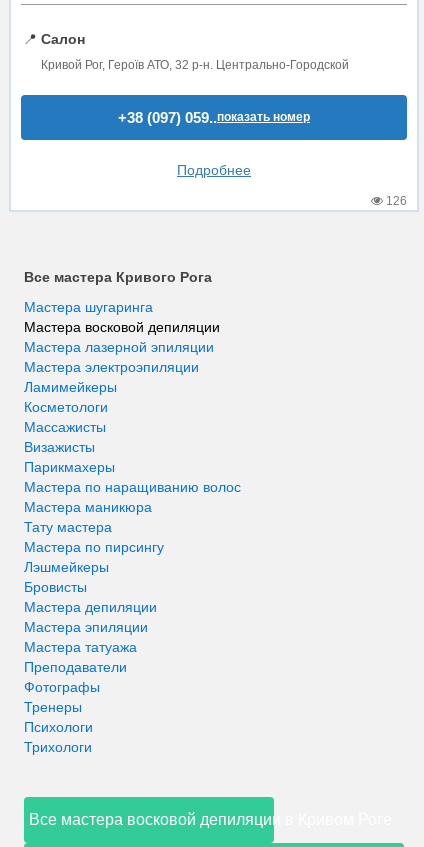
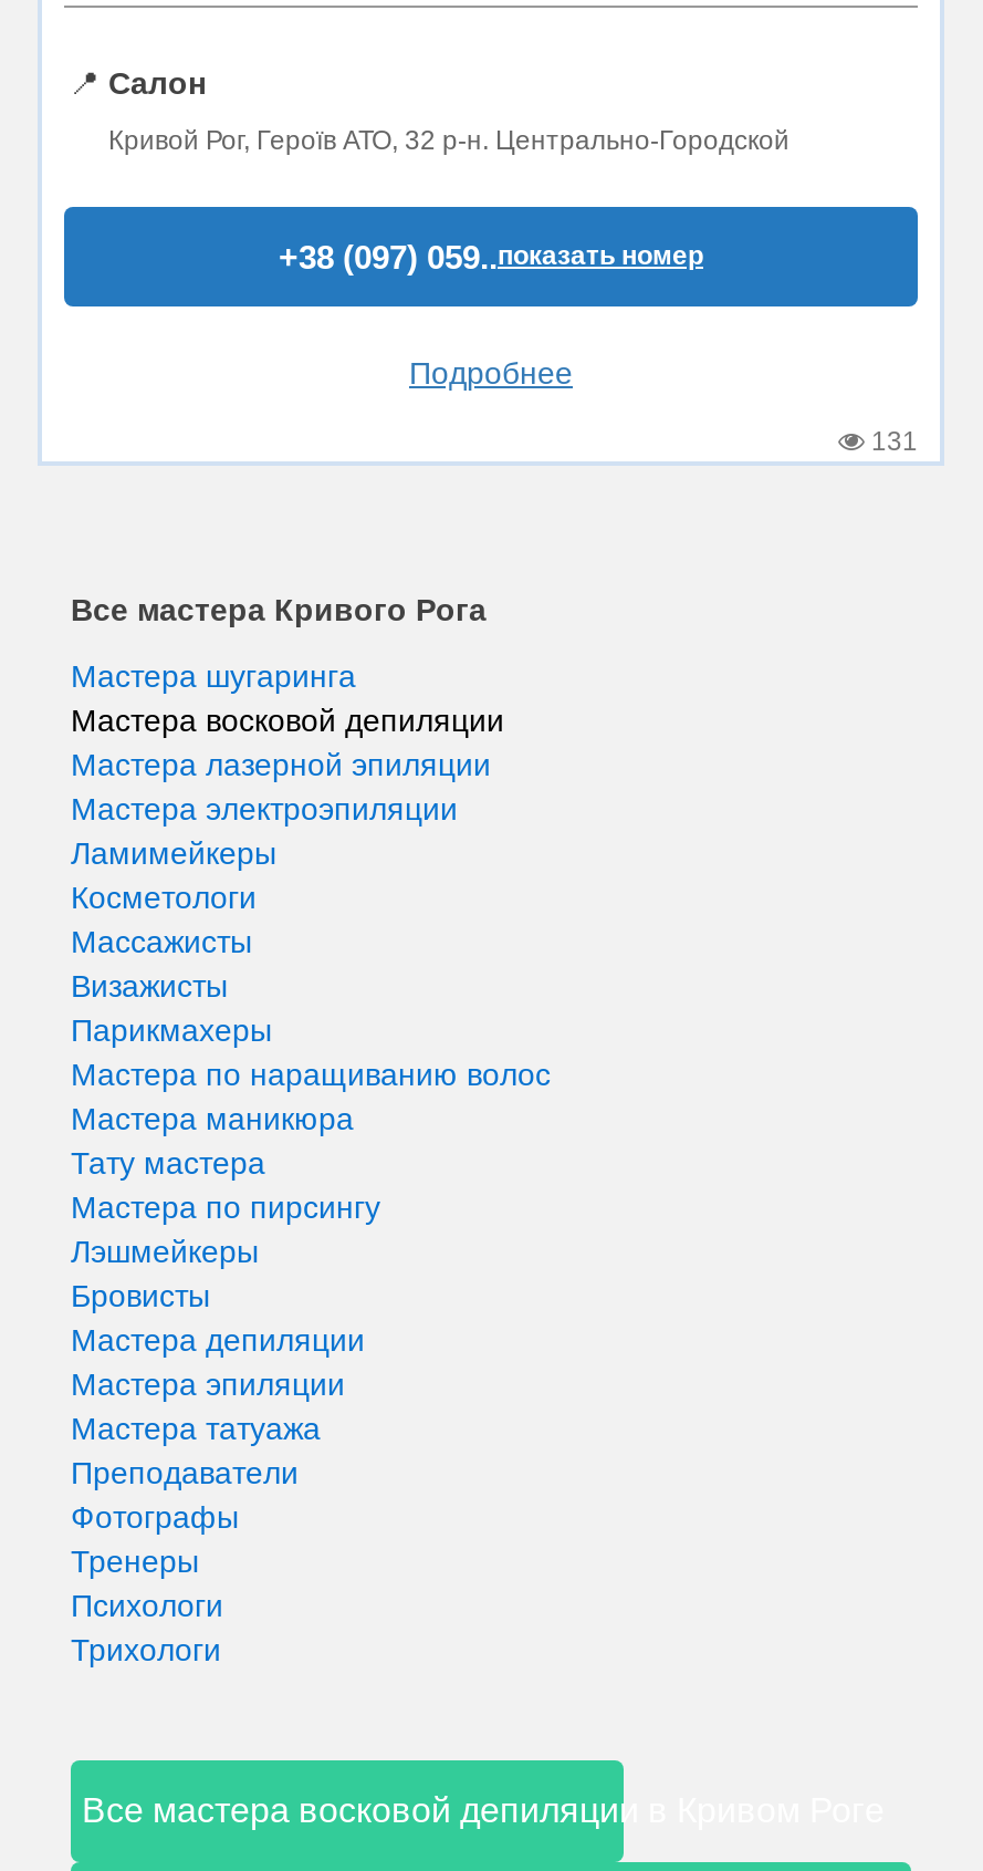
[383,194,407,208] 126 -> [865,426,918,457] 131

